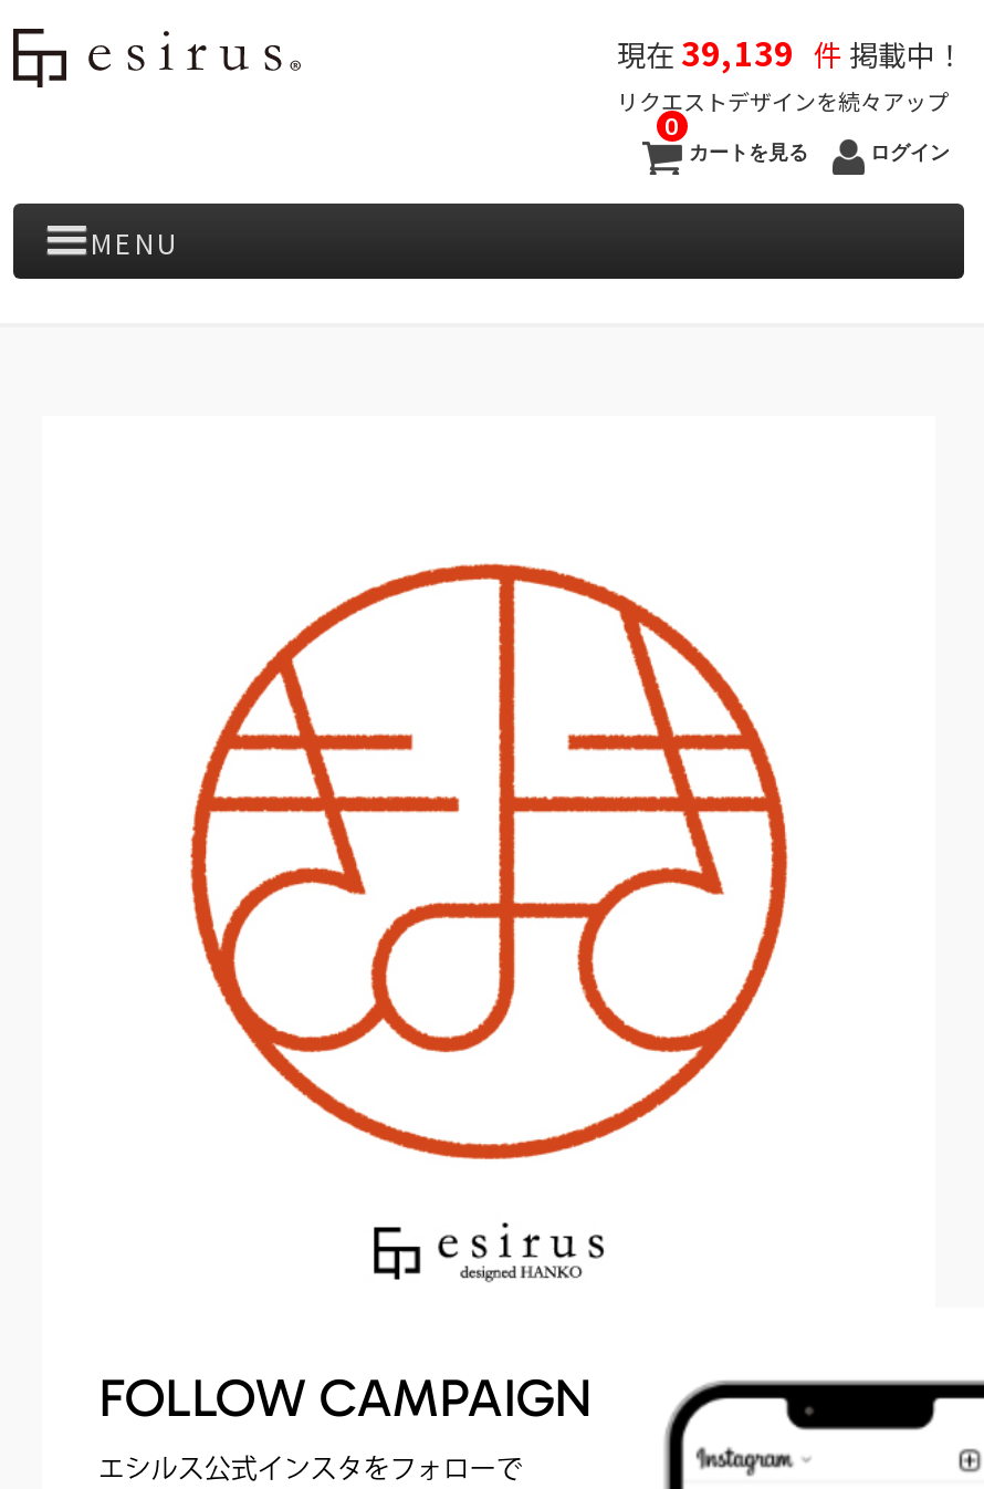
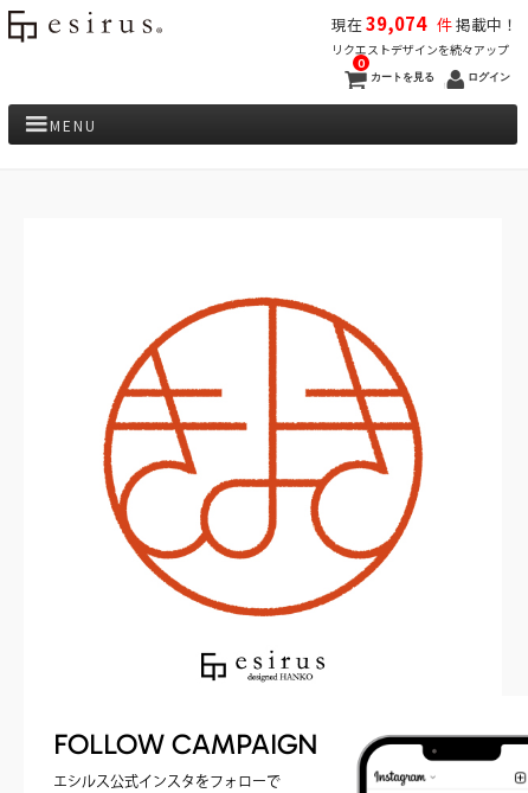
[617,29,964,75] 現在39,139 件掲載中！ -> [331,11,517,36] 現在39,074 件掲載中！

